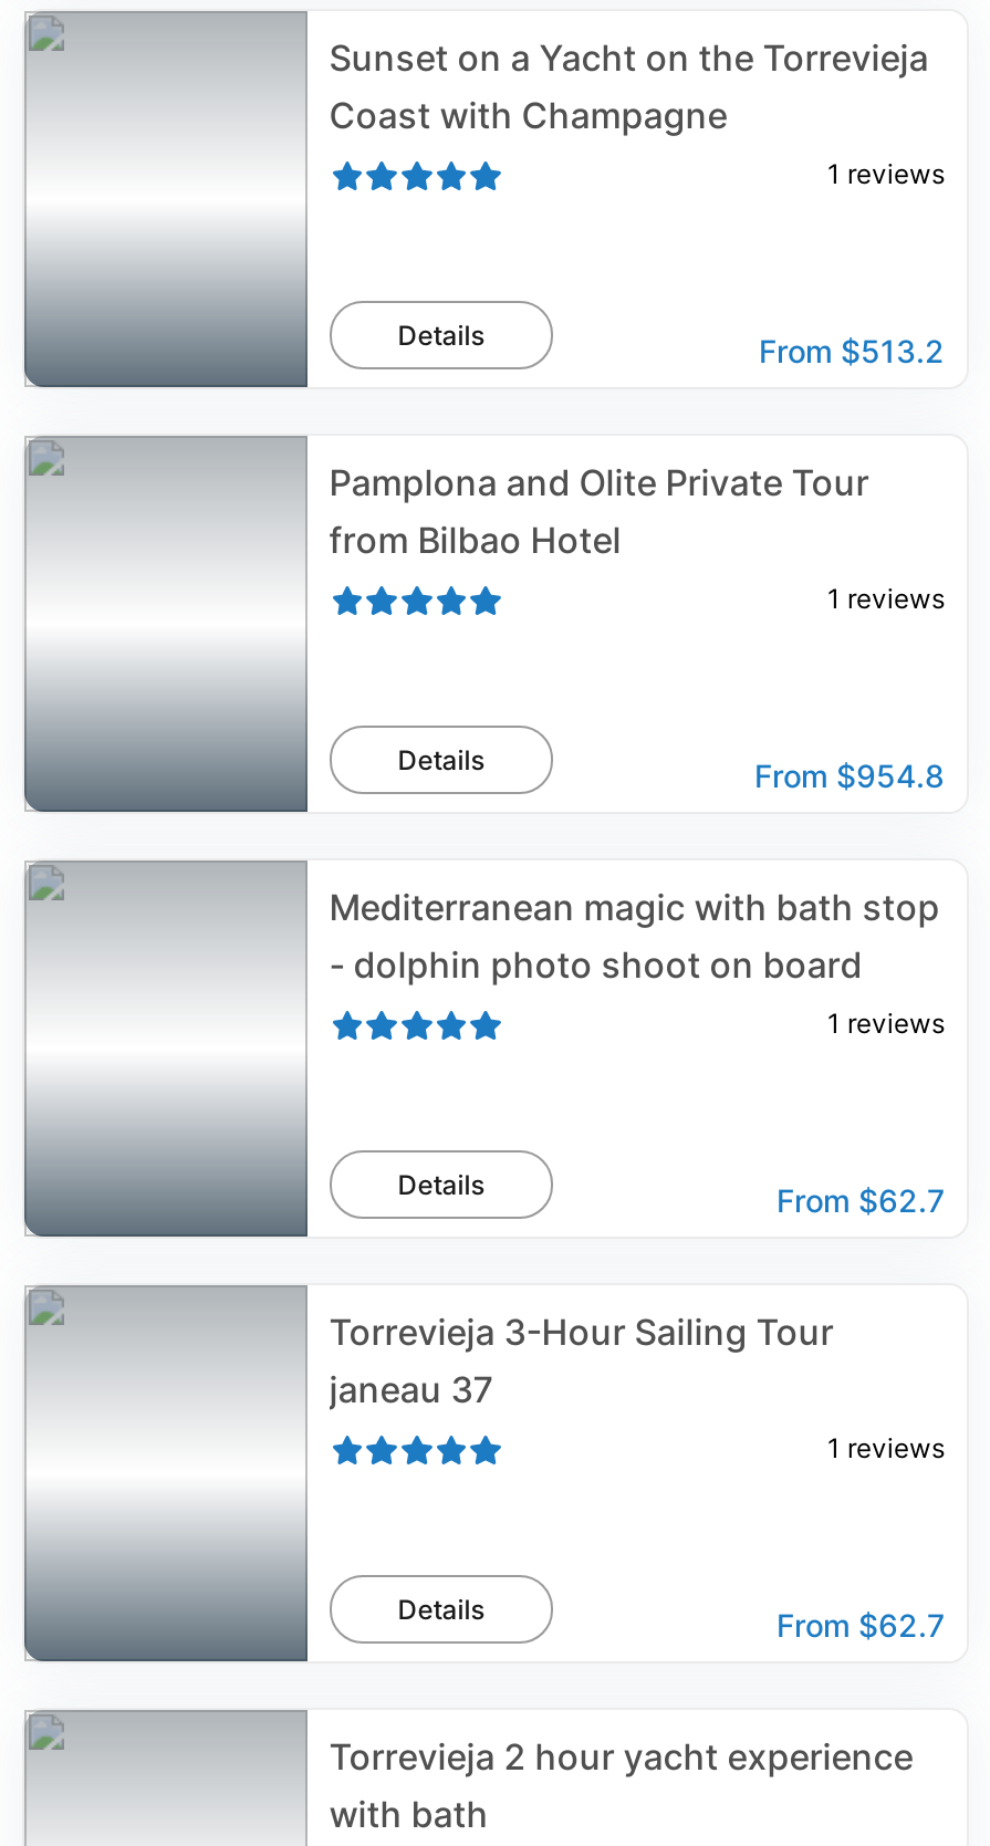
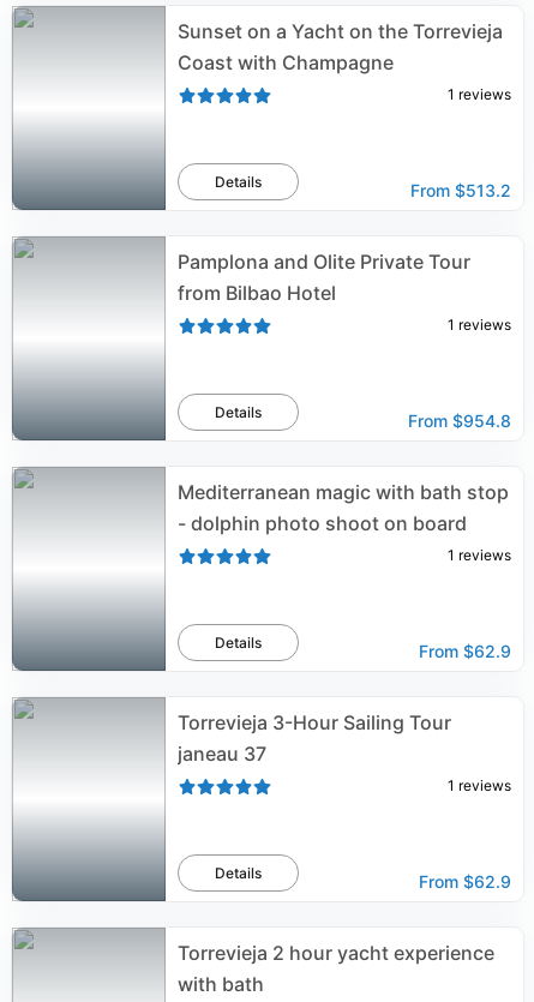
[777,1181,945,1219] From $62.7 -> [419,641,511,661] From $62.9
[777,1606,945,1644] From $62.7 -> [419,871,511,892] From $62.9

